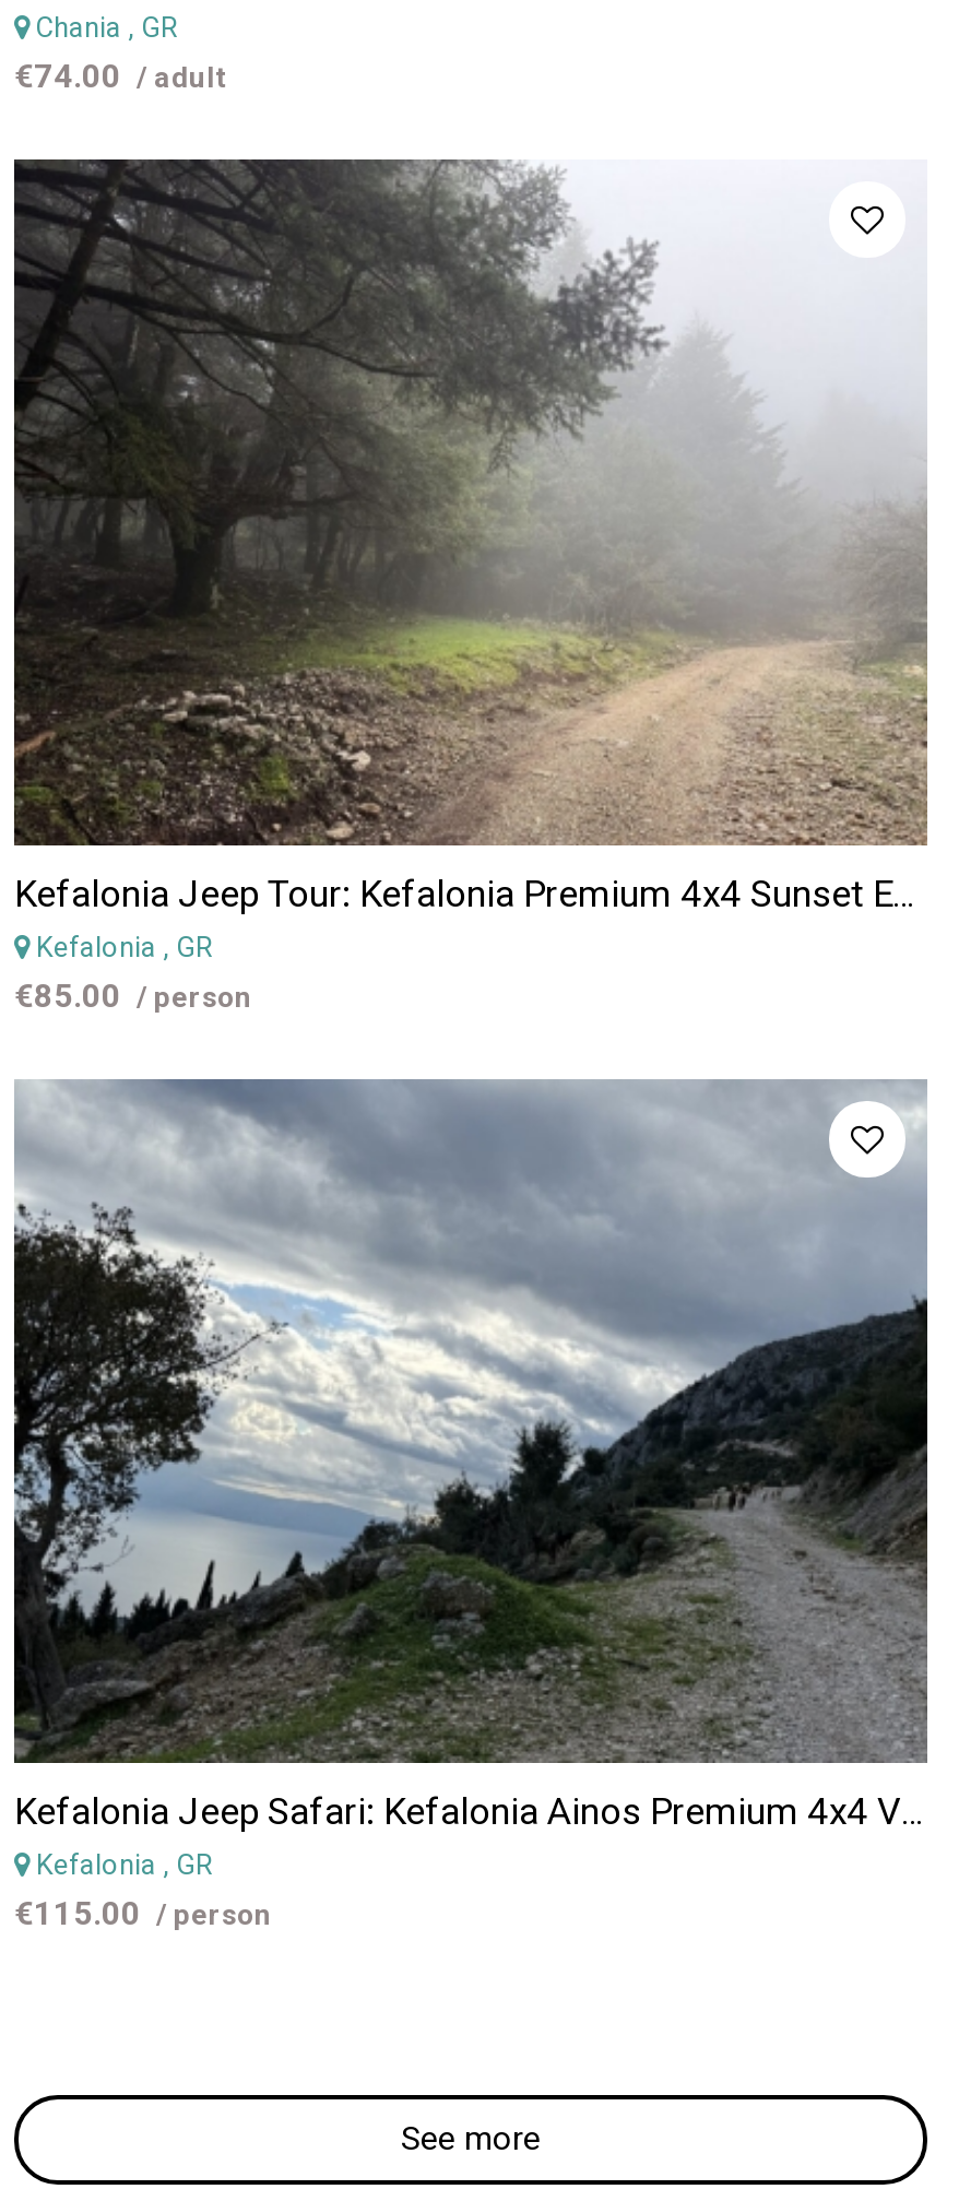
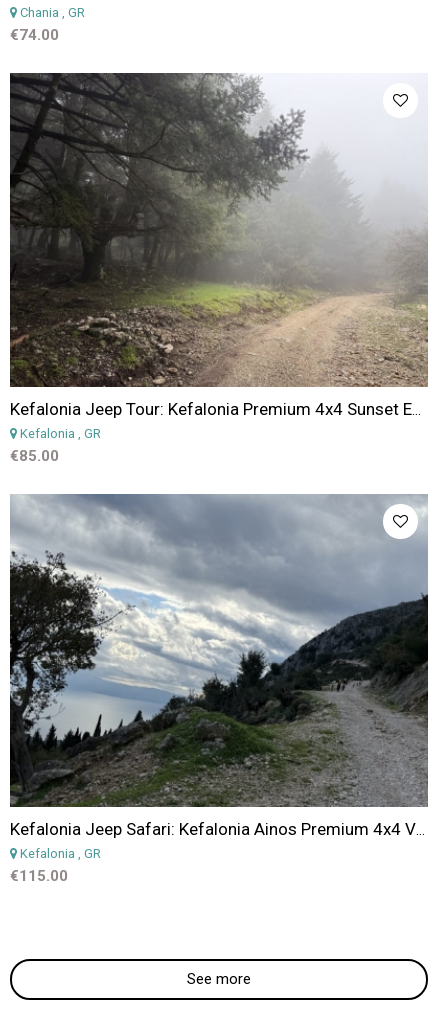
[14,57,224,96] €74.00 / adult -> [10,26,59,44] €74.00
[14,976,252,1015] €85.00 / person -> [10,447,59,465] €85.00
[14,1894,272,1934] €115.00 / person -> [10,867,68,885] €115.00

